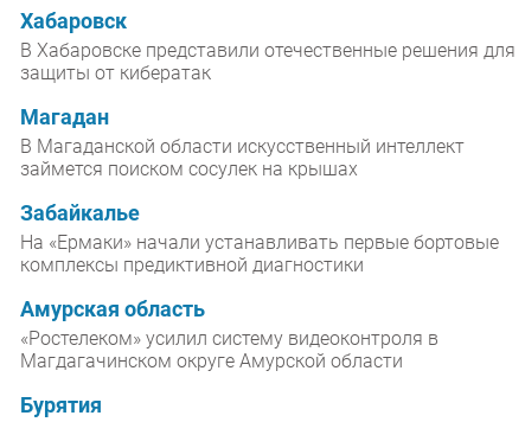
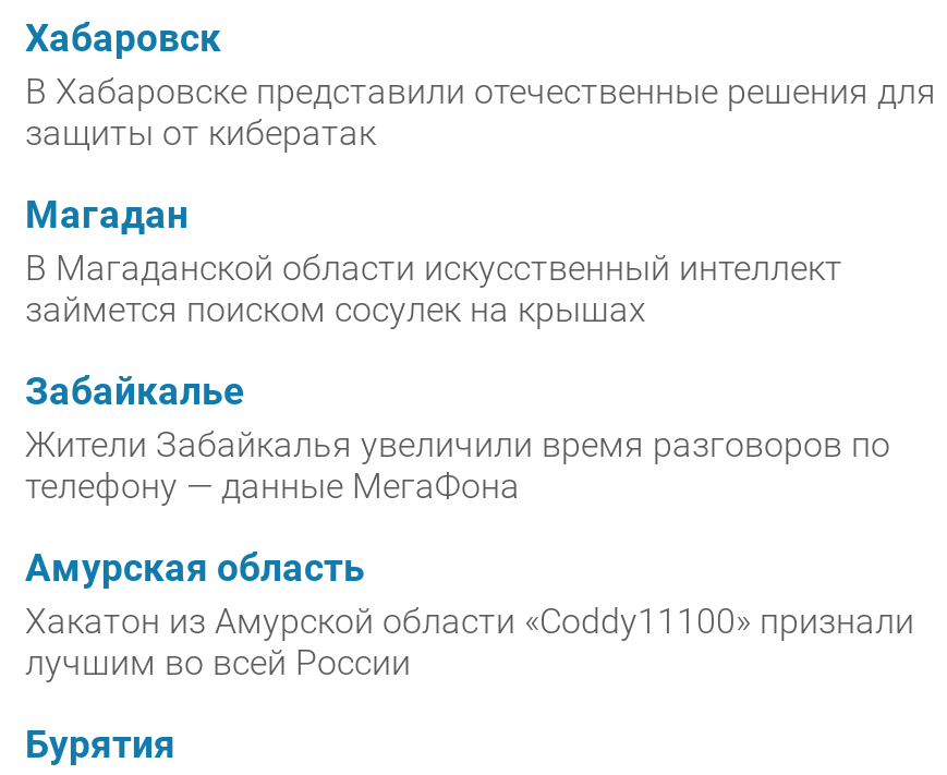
[20,232,499,277] На «Ермаки» начали устанавливать первые бортовые | комплексы предиктивной диагностики -> [25,425,890,508] Жители Забайкалья увеличили время разговоров по | телефону — данные МегаФона
[20,328,438,373] «Ростелеком» усилил систему видеоконтроля в | Магдагачинском округе Амурской области -> [25,601,914,684] Хакатон из Амурской области «Coddy11100» признали | лучшим во всей России

